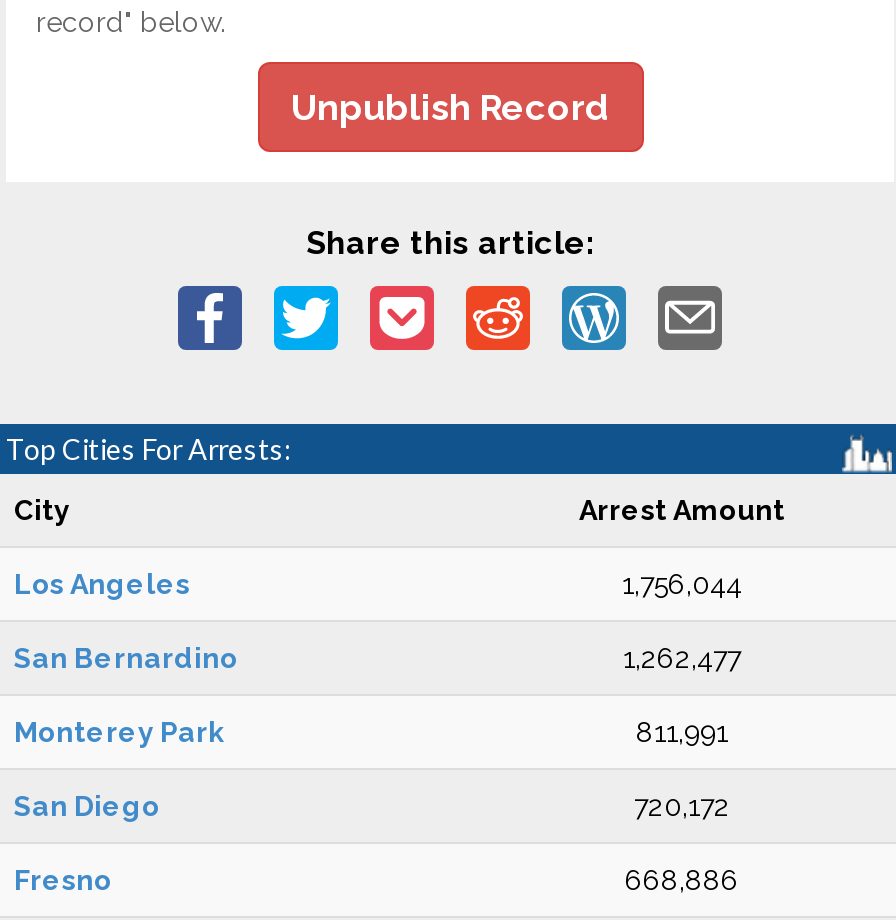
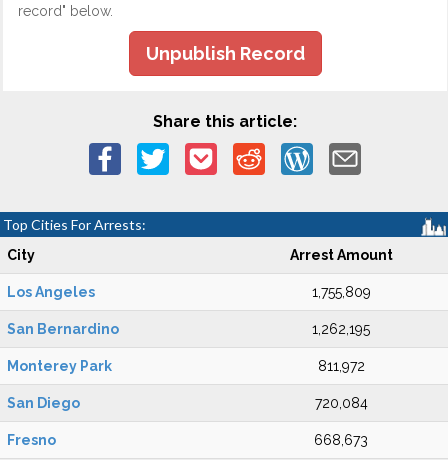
[622,568,742,600] 1,756,044 -> [311,284,370,300] 1,755,809
[623,642,741,674] 1,262,477 -> [312,321,370,337] 1,262,195
[636,716,728,748] 811,991 -> [317,358,364,374] 811,972
[634,790,730,822] 720,172 -> [314,395,367,411] 720,084
[625,864,739,896] 668,886 -> [314,432,368,448] 668,673

